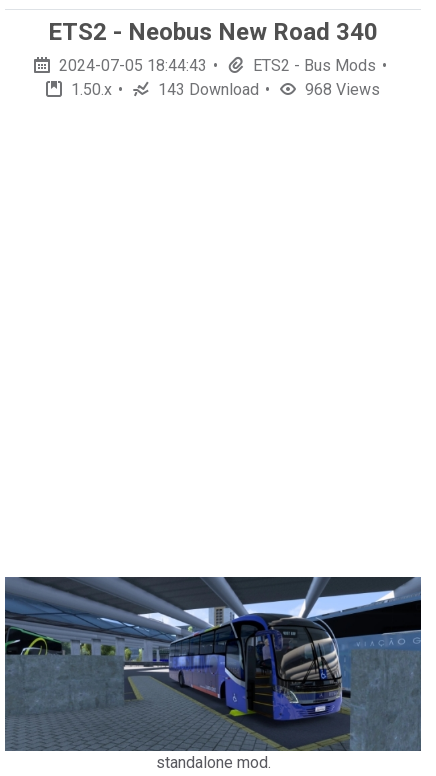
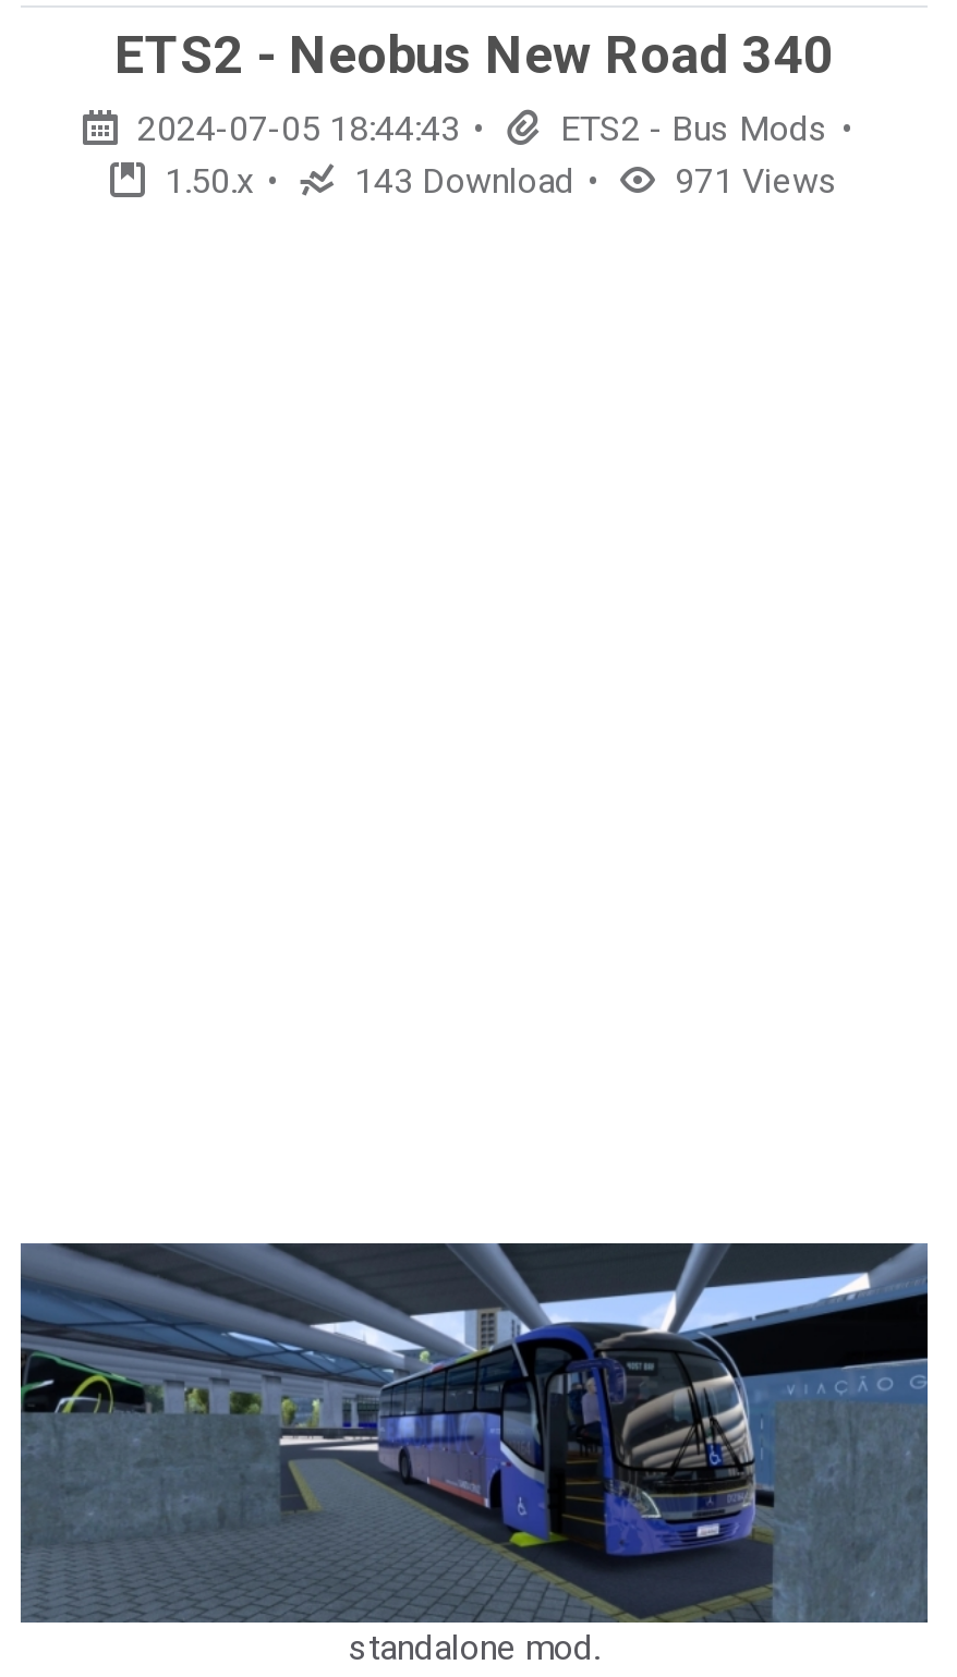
[301,80,380,99] 968 Views -> [666,160,838,202] 971 Views

